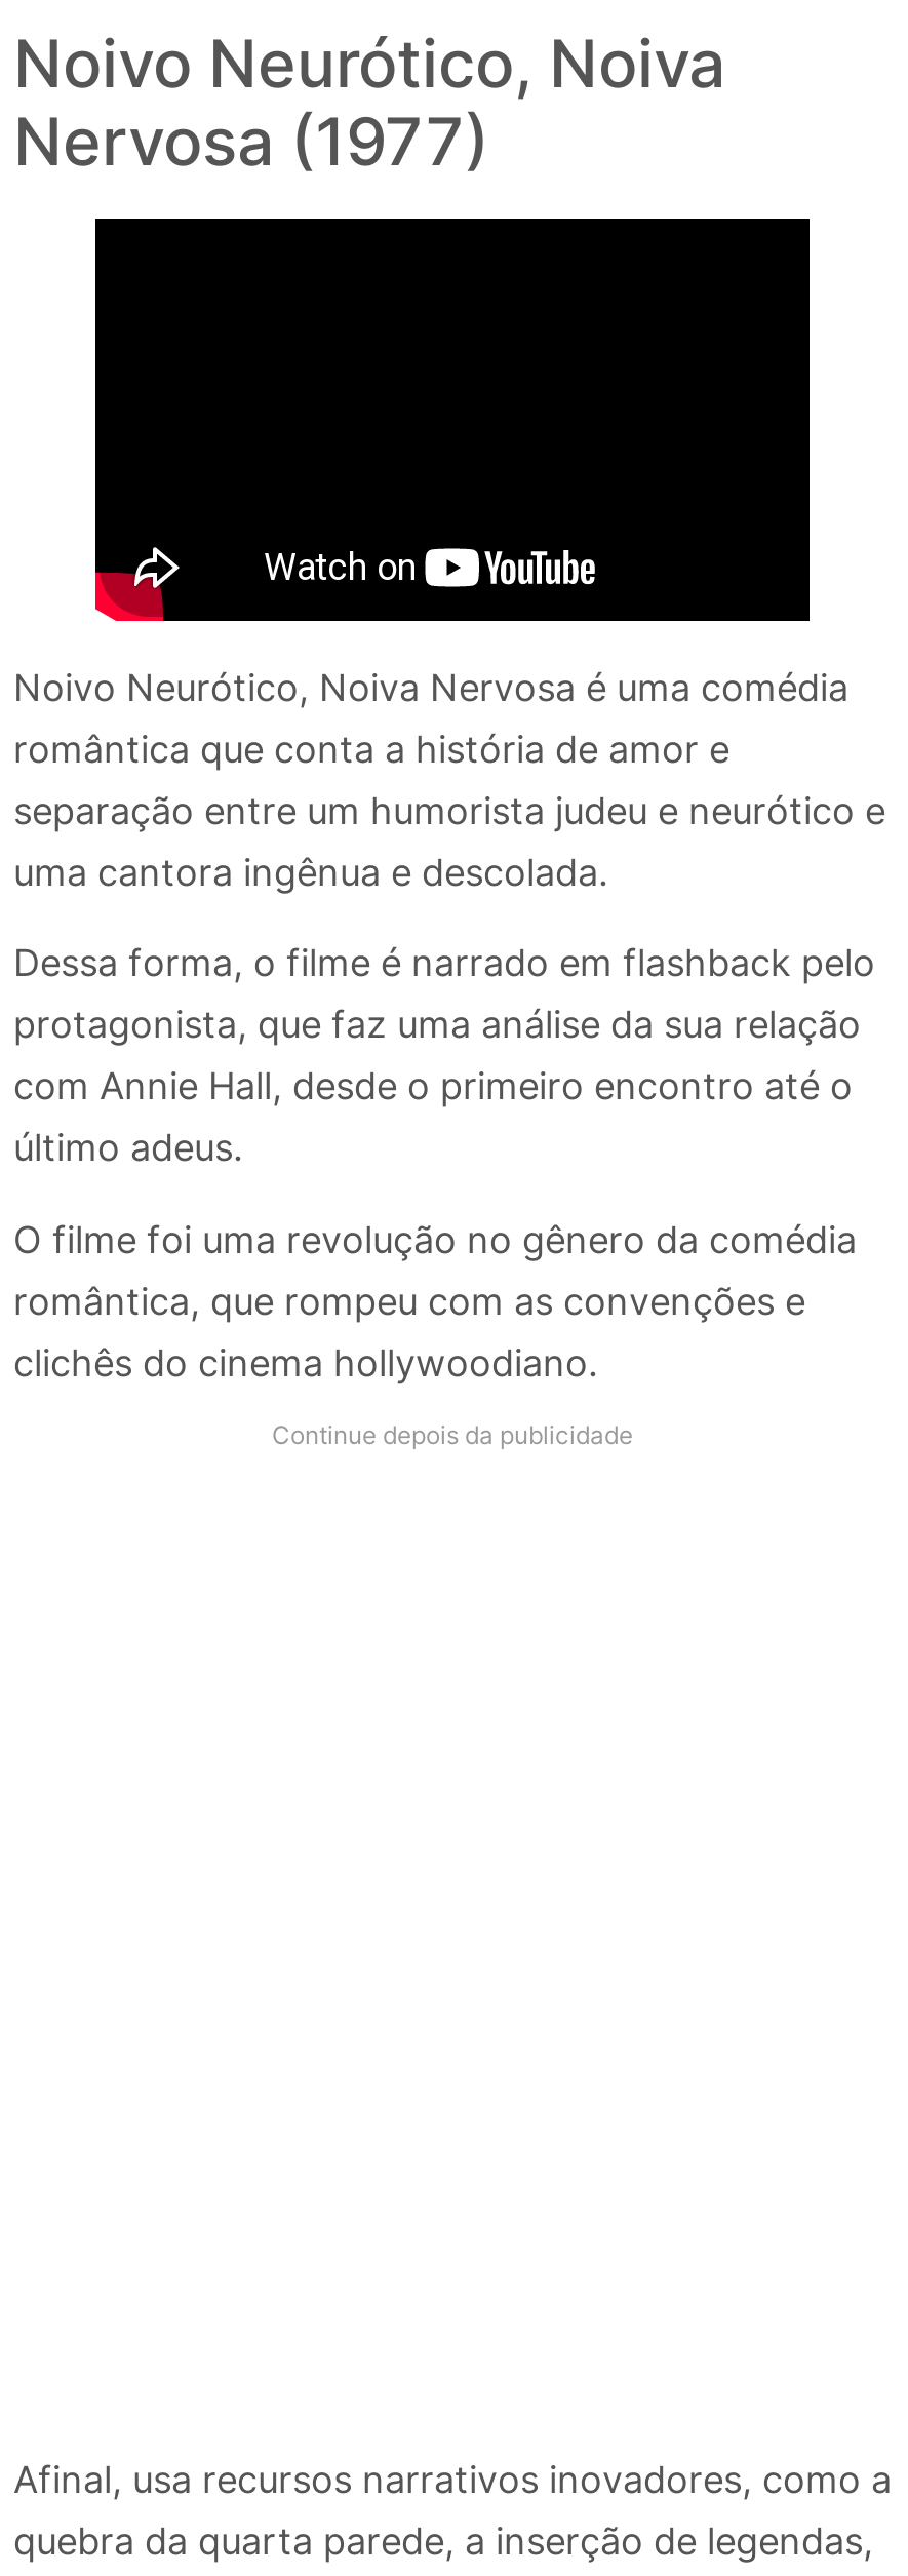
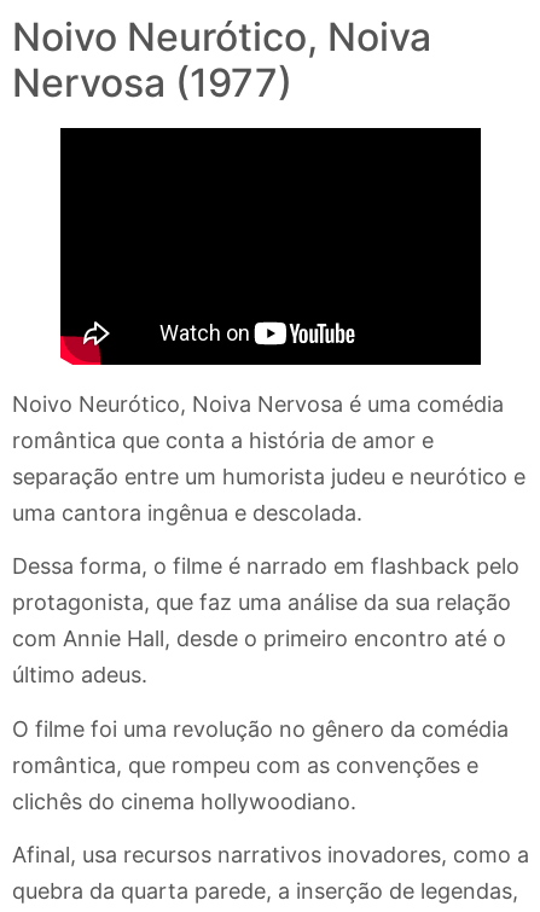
[272,1420,633,1450] Continue depois da publicidade -> none

